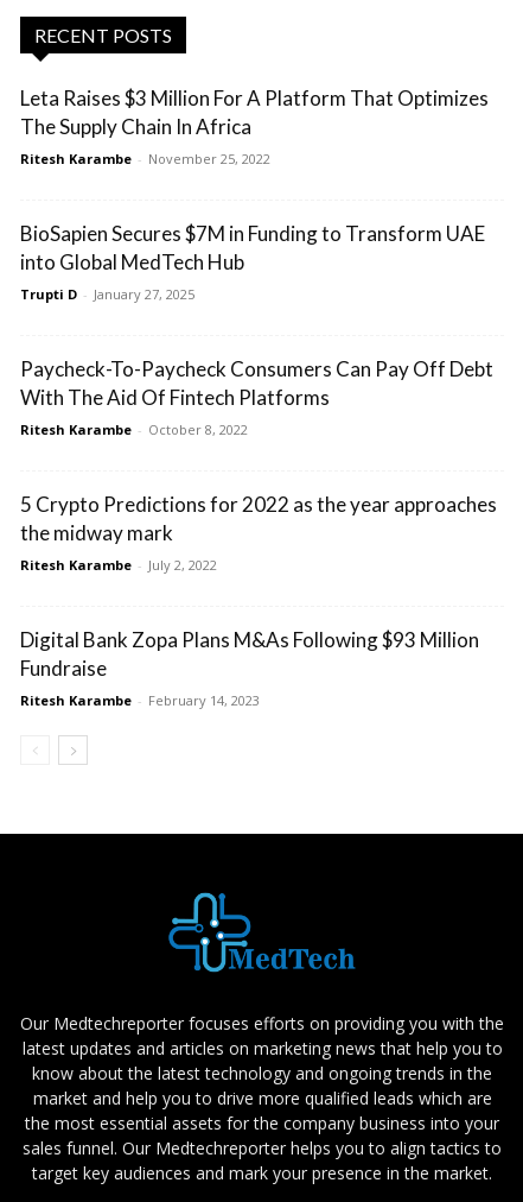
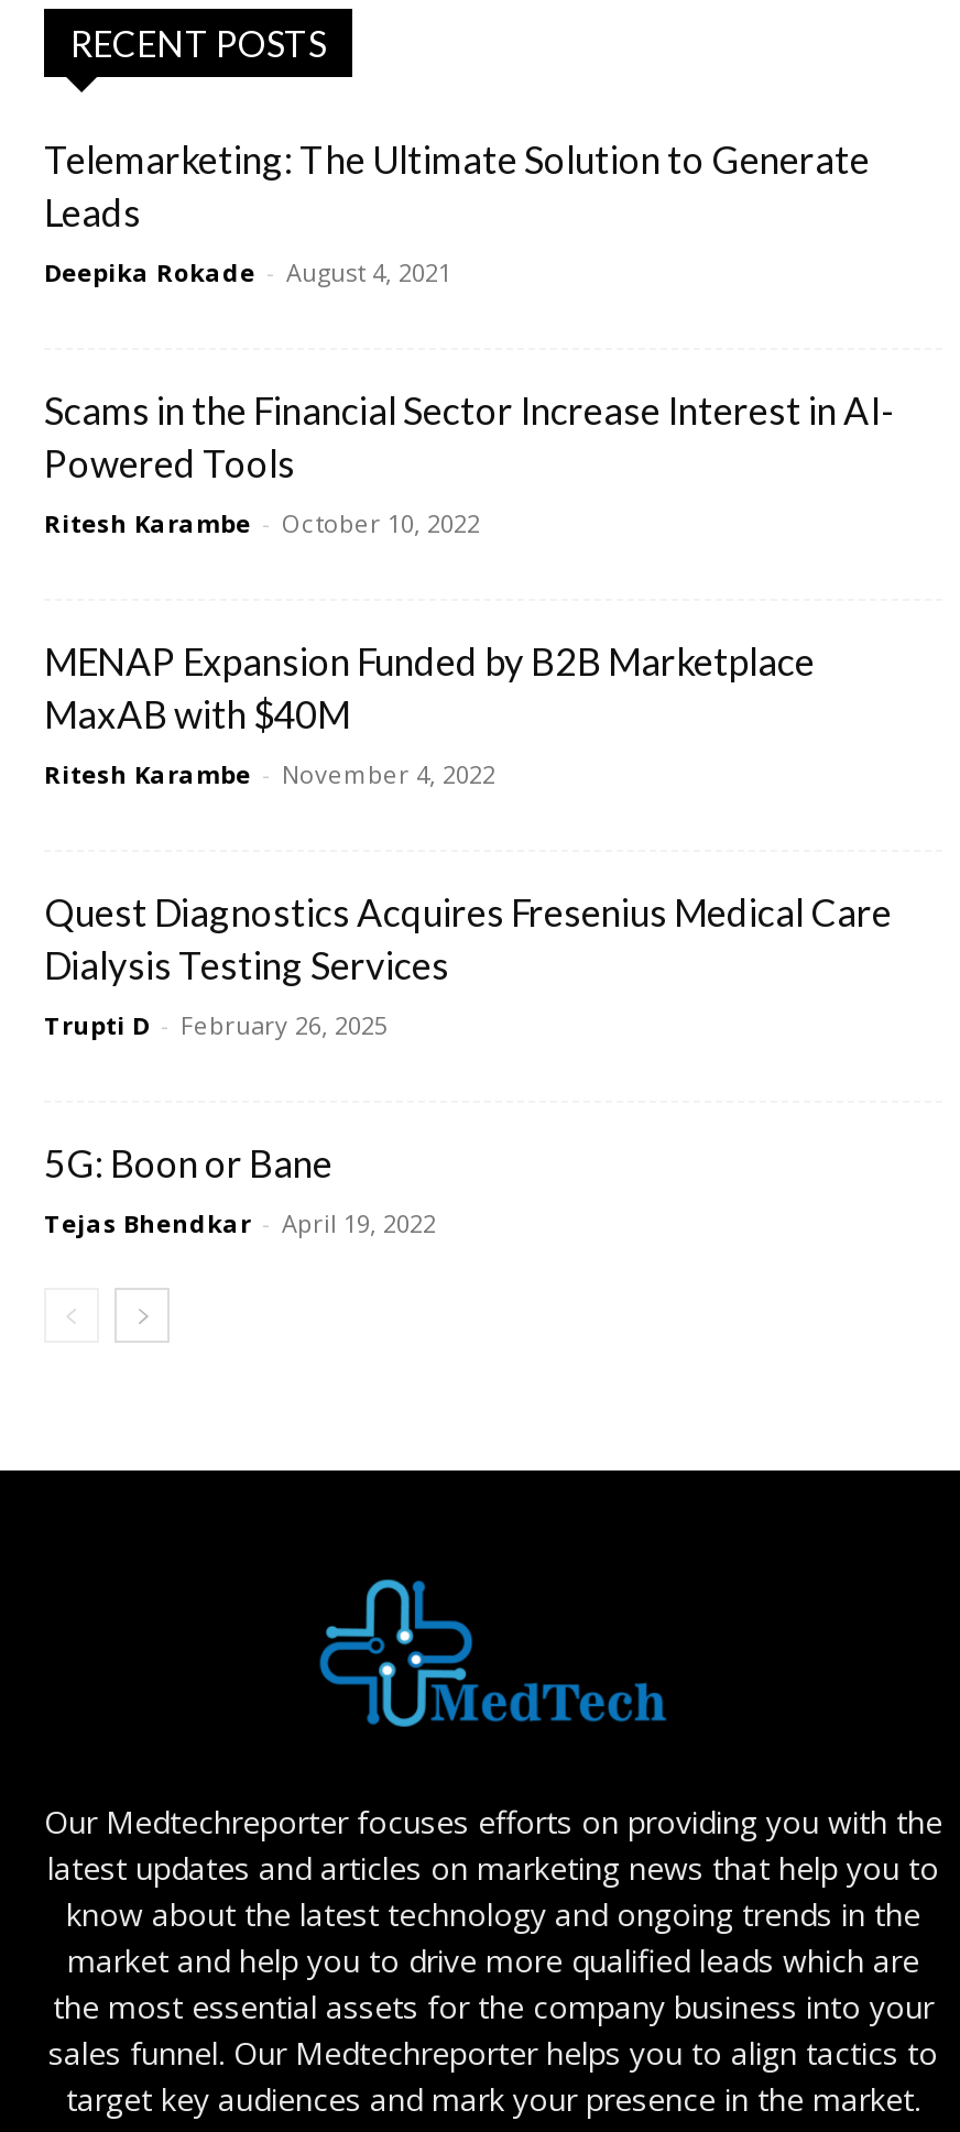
[20,86,489,168] Leta Raises $3 Million For A Platform That Optimizes | The Supply Chain In Africa | Ritesh Karambe - November 25, 2022 -> [44,137,870,289] Telemarketing: The Ultimate Solution to Generate | Leads | Deepika Rokade - August 4, 2021
[20,221,485,303] BioSapien Secures $7M in Funding to Transform UAE | into Global MedTech Hub | Trupti D - January 27, 2025 -> [44,388,894,540] Scams in the Financial Sector Increase Interest in AI- | Powered Tools | Ritesh Karambe - October 10, 2022
[20,357,493,439] Paycheck-To-Paycheck Consumers Can Pay Off Debt | With The Aid Of Fintech Platforms | Ritesh Karambe - October 8, 2022 -> [44,639,815,791] MENAP Expansion Funded by B2B Marketplace | MaxAB with $40M | Ritesh Karambe - November 4, 2022
[20,492,497,574] 5 Crypto Predictions for 2022 as the year approaches | the midway mark | Ritesh Karambe - July 2, 2022 -> [44,890,892,1042] Quest Diagnostics Acquires Fresenius Medical Care | Dialysis Testing Services | Trupti D - February 26, 2025
[20,627,479,709] Digital Bank Zopa Plans M&As Following $93 Million | Fundraise | Ritesh Karambe - February 14, 2023 -> [44,1141,436,1240] 5G: Boon or Bane | Tejas Bhendkar - April 19, 2022

